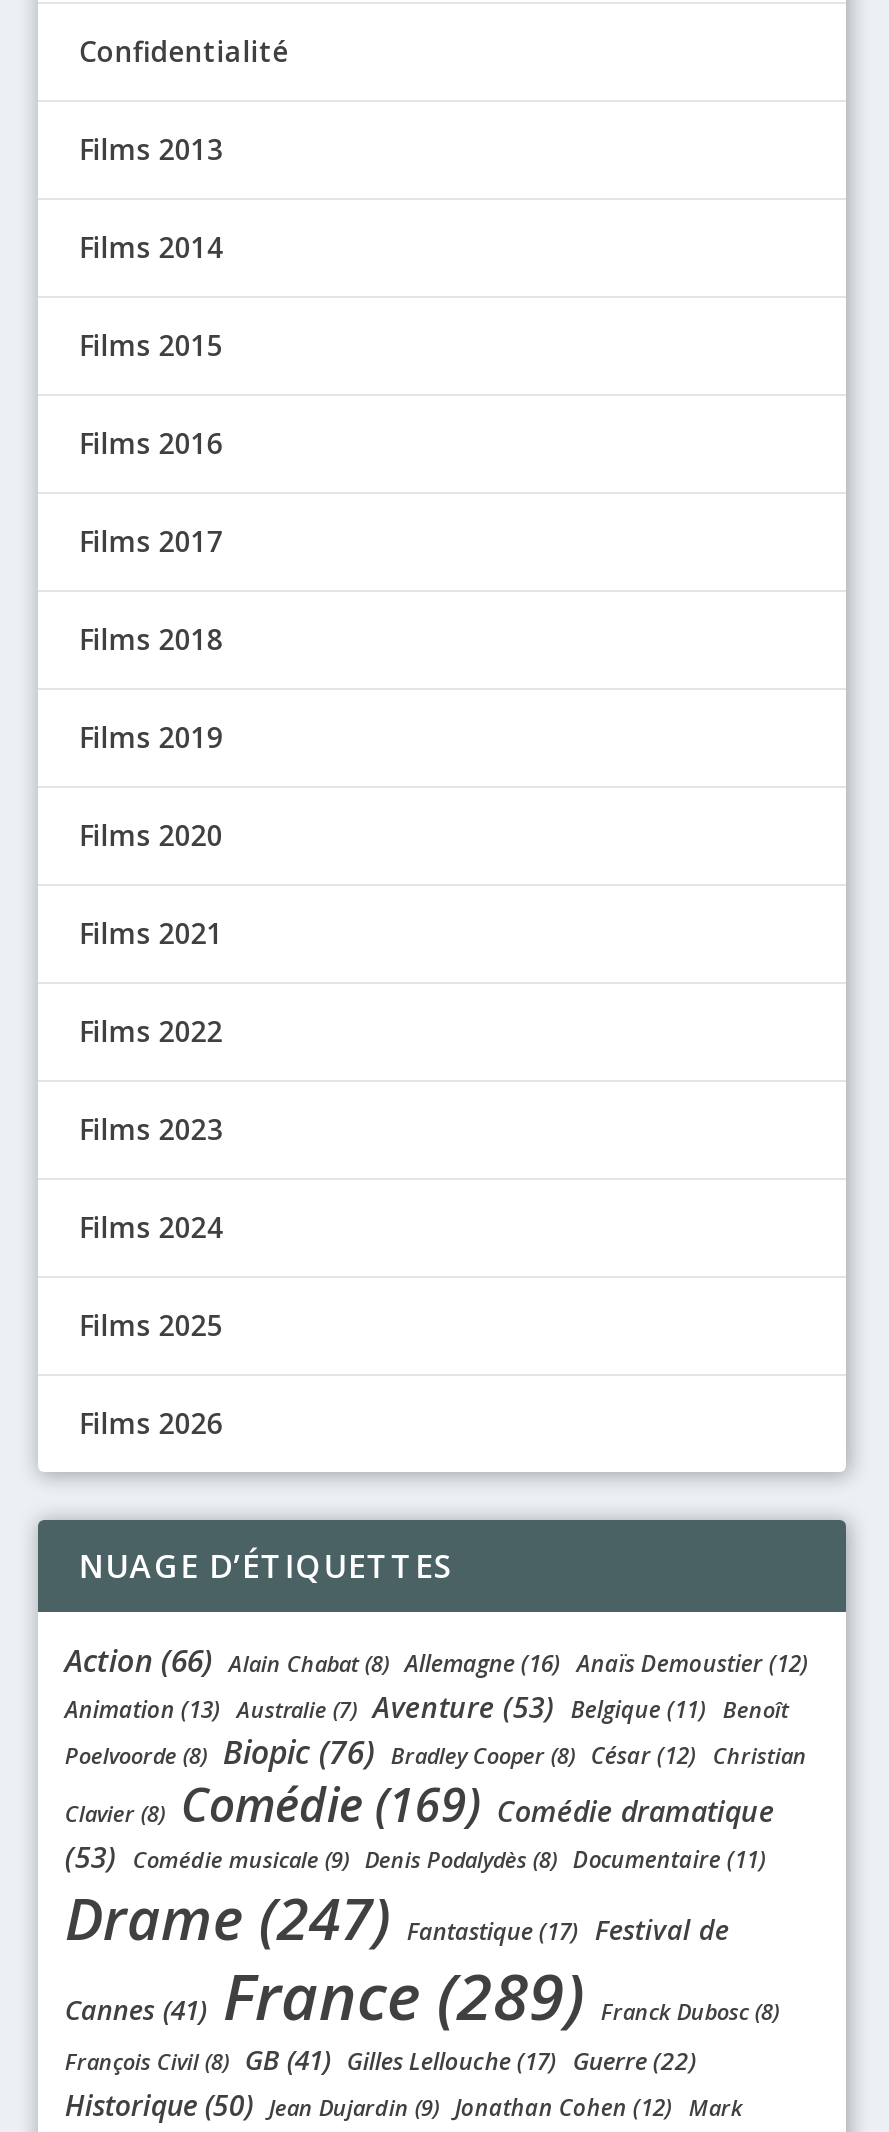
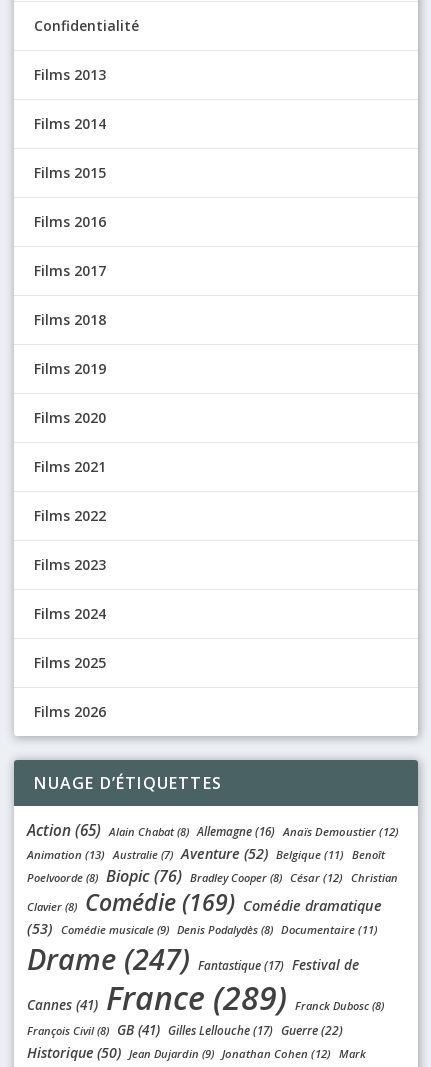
[65,1639,809,1681] Action (66) Alain Chabat (8) Allemagne (16) Anaïs Demoustier (12) -> [27,820,399,840] Action (65) Alain Chabat (8) Allemagne (16) Anaïs Demoustier (12)
[65,1687,789,1725] Animation (13) Australie (7) Aventure (53) Belgique (11) Benoît -> [27,844,385,863] Animation (13) Australie (7) Aventure (52) Belgique (11) Benoît

